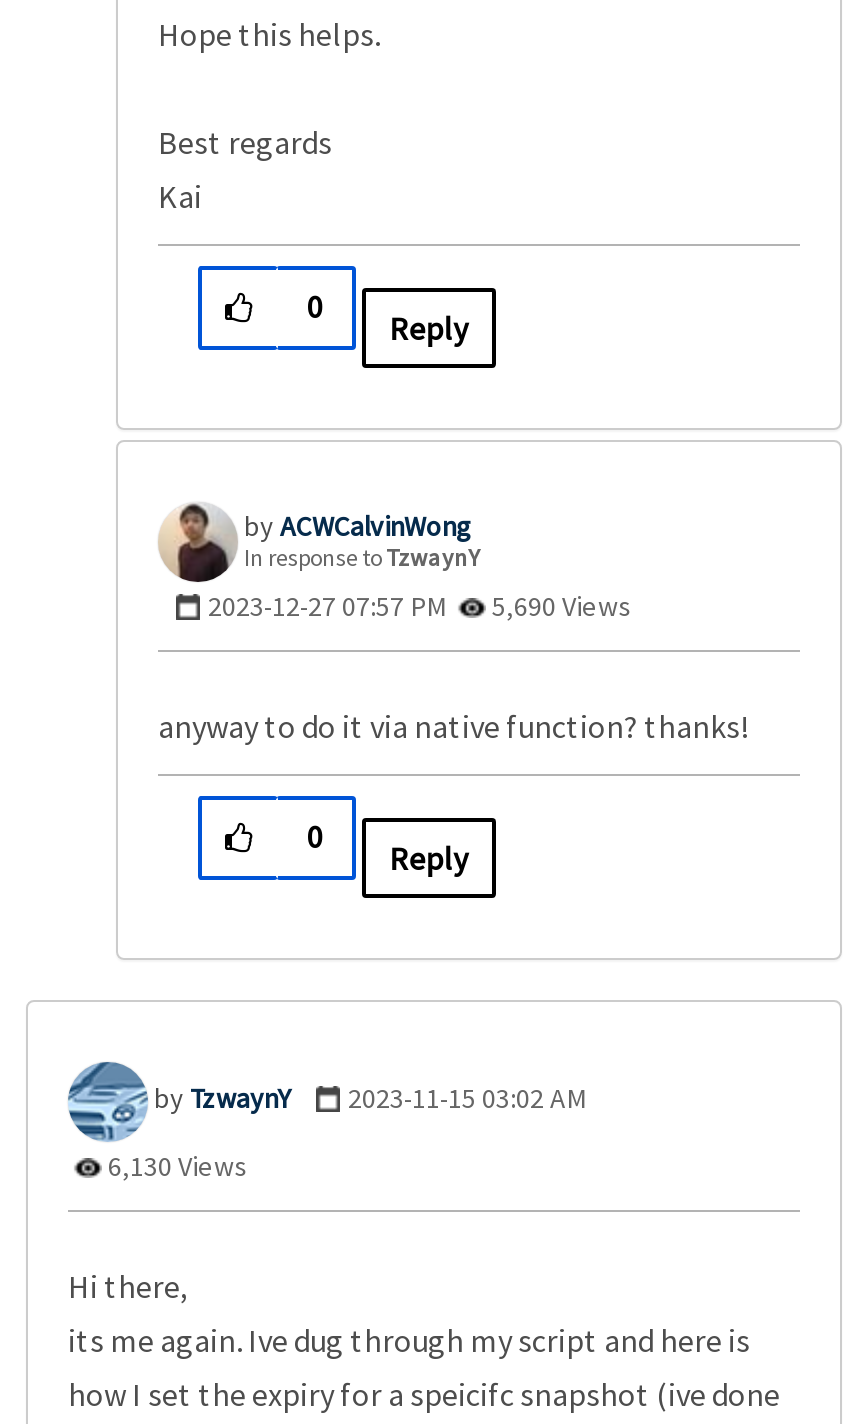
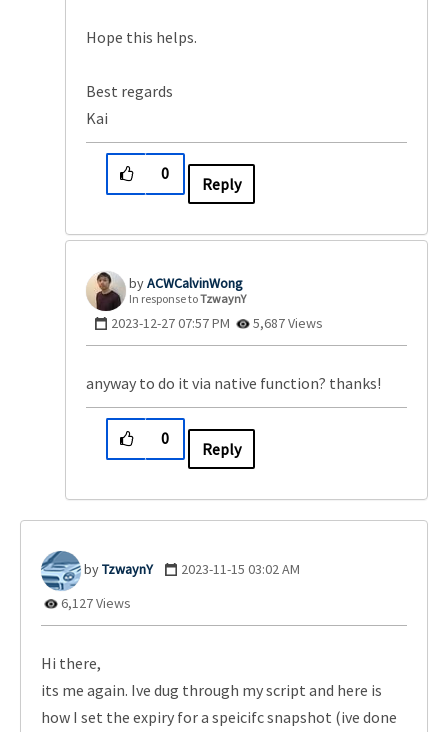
[208,588,632,624] 2023-12-27 07:57 PM 5,690 Views -> [111,314,323,332] 2023-12-27 07:57 PM 5,687 Views
[102,1148,248,1184] 6,130 Views -> [58,594,131,612] 6,127 Views

